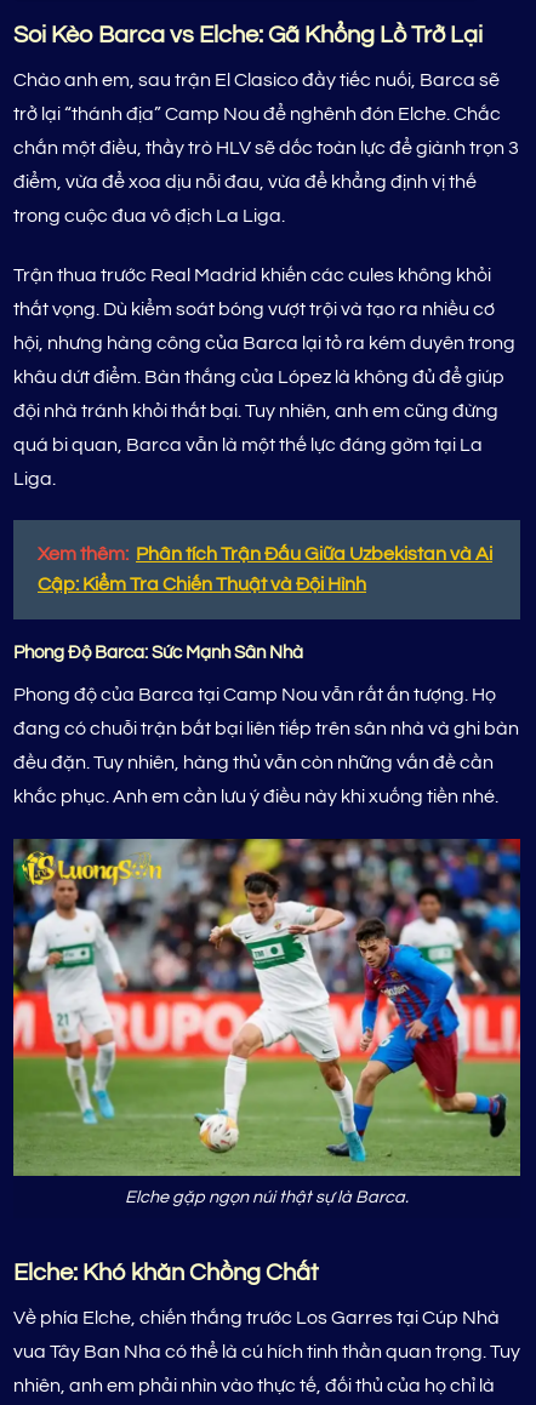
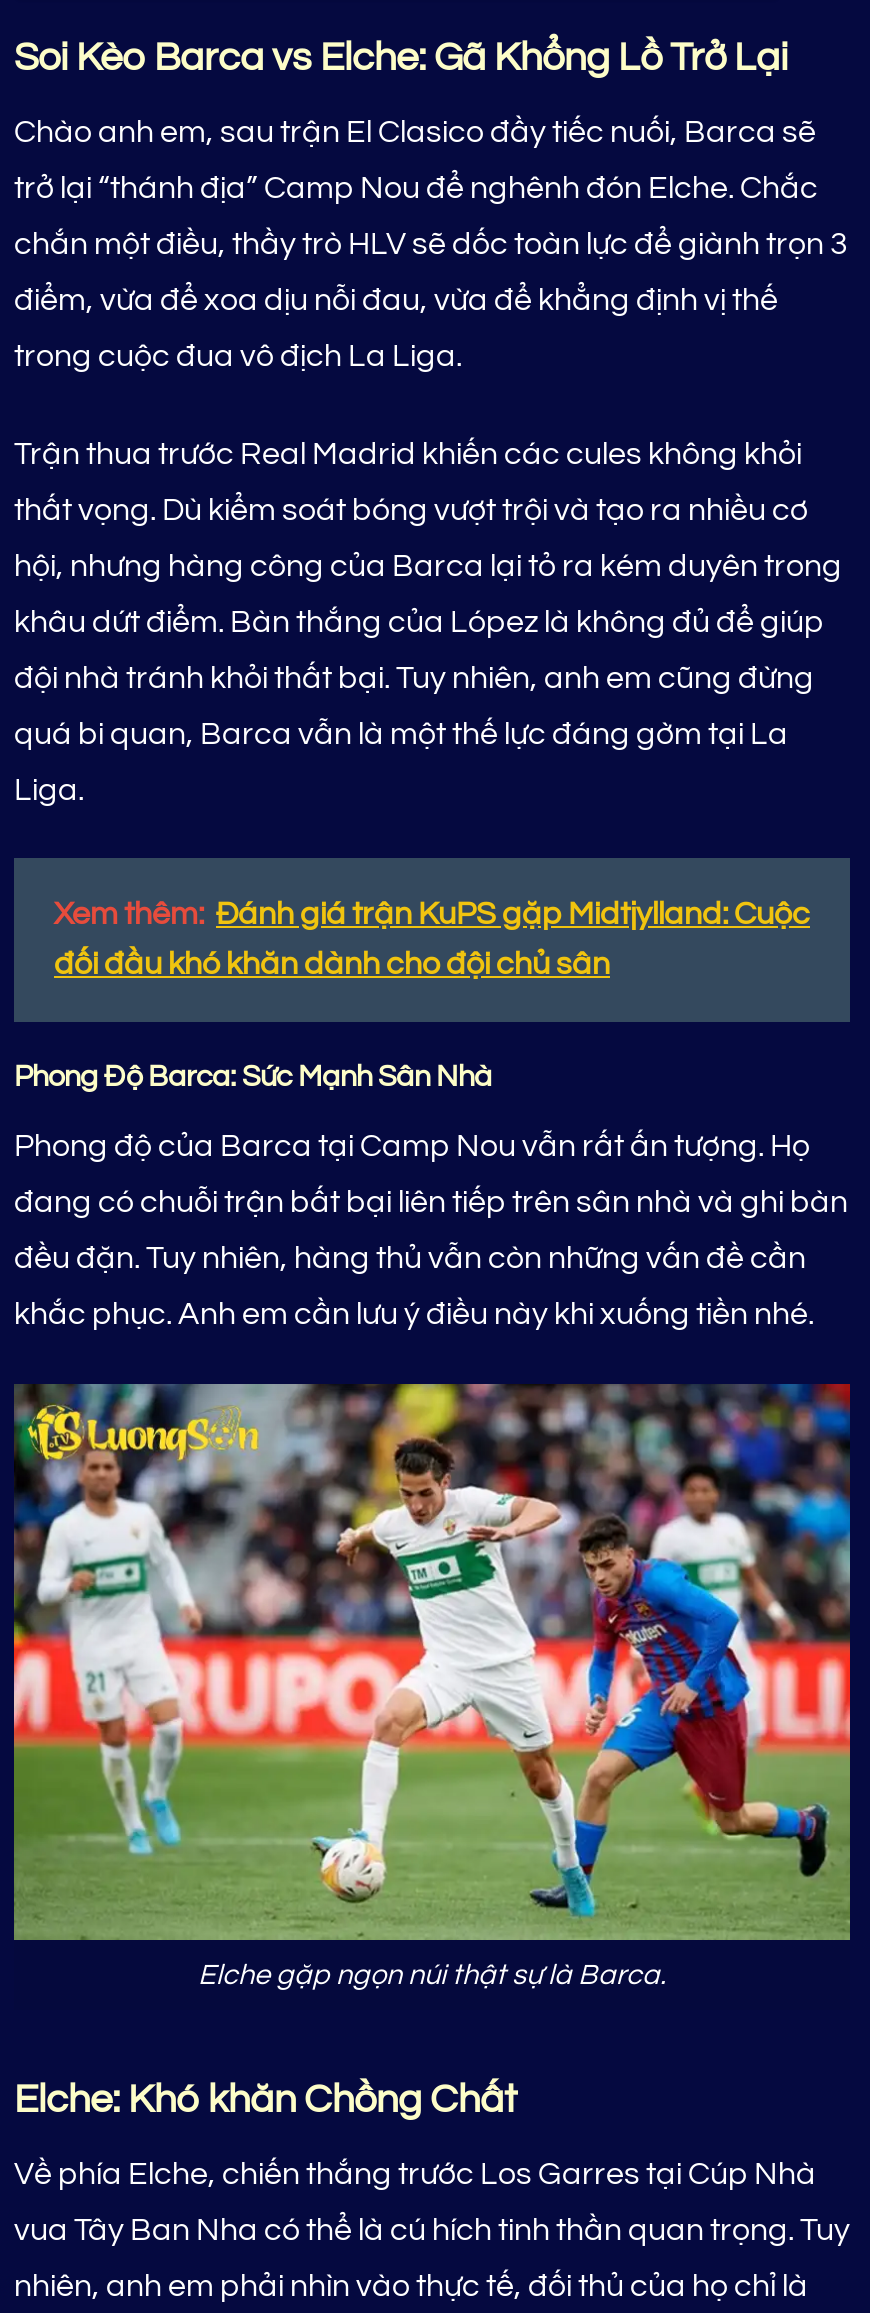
[38,545,492,564] Xem thêm: Phân tích Trận Đấu Giữa Uzbekistan và Ai -> [54,899,810,931] Xem thêm: Đánh giá trận KuPS gặp Midtjylland: Cuộc
[38,575,366,594] Cập: Kiểm Tra Chiến Thuật và Đội Hình -> [54,949,610,981] đối đầu khó khăn dành cho đội chủ sân

